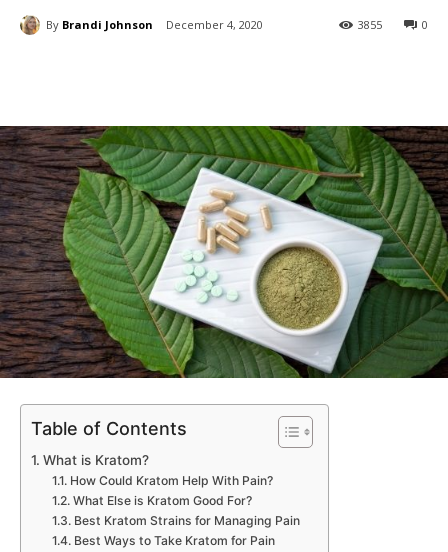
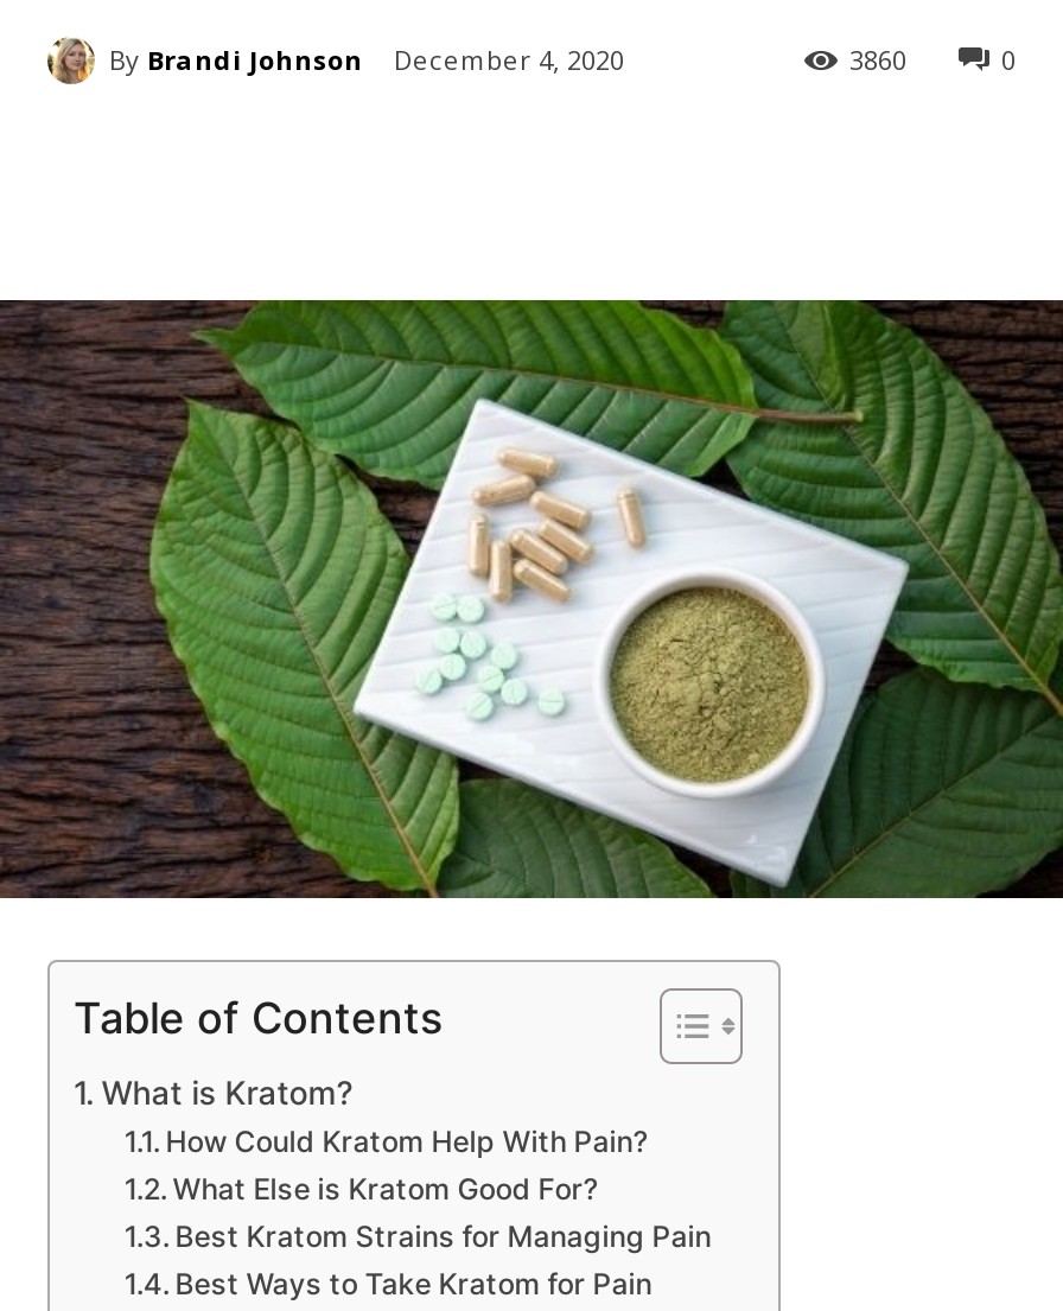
[358,17,382,32] 3855 -> [849,42,906,77] 3860

